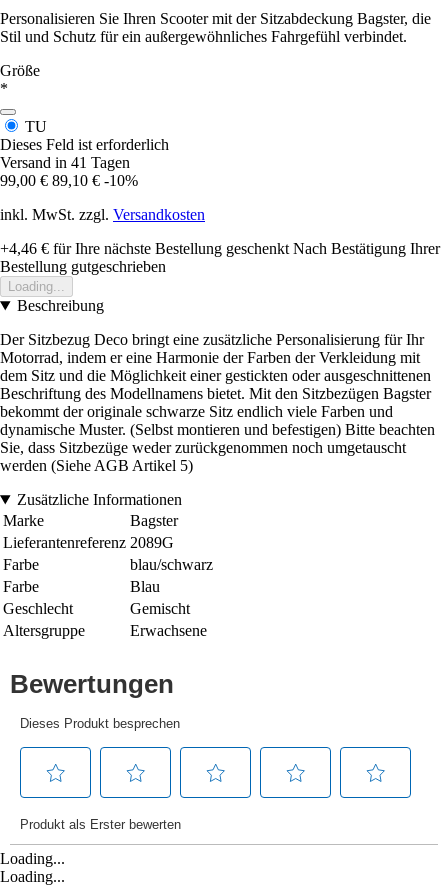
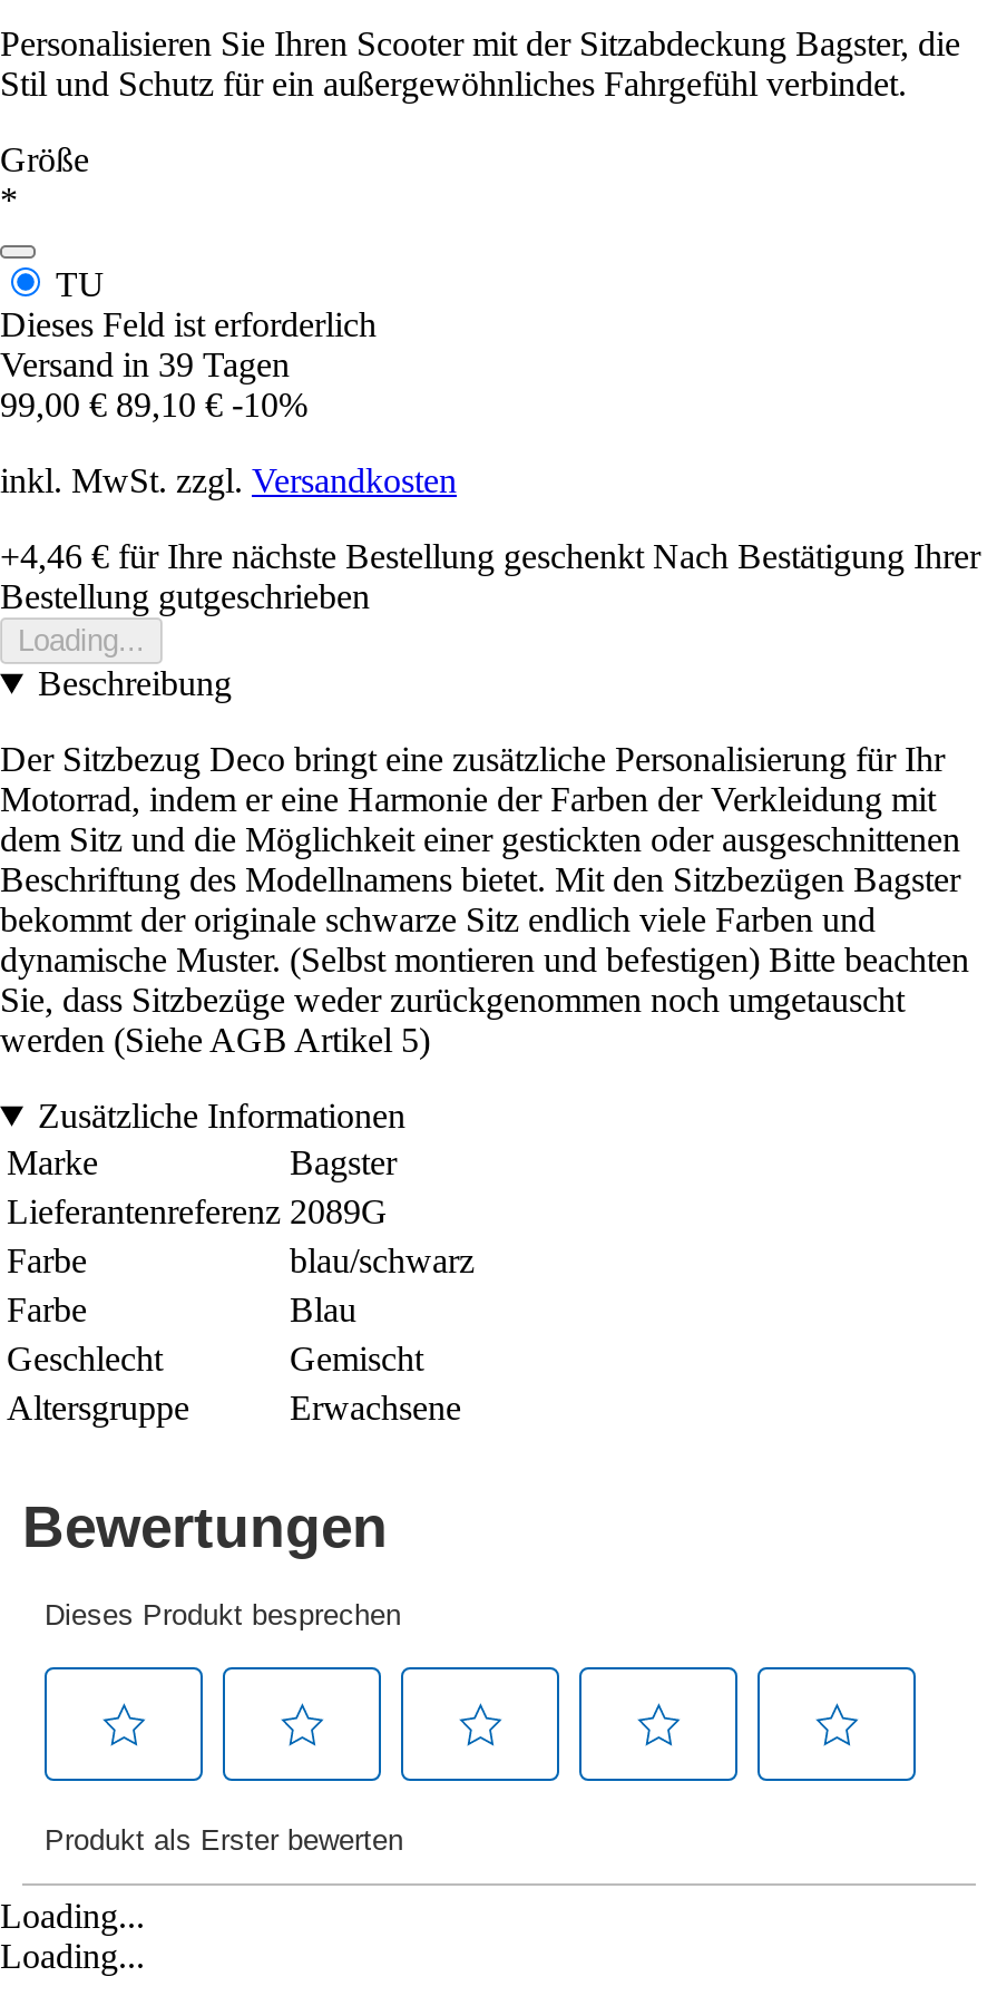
[0,154,130,171] Versand in 41 Tagen -> [0,346,290,384] Versand in 39 Tagen

